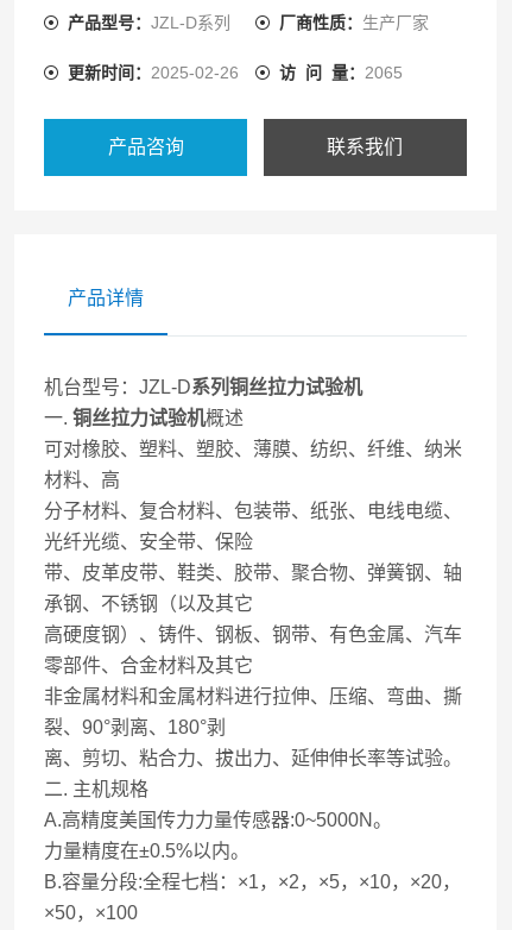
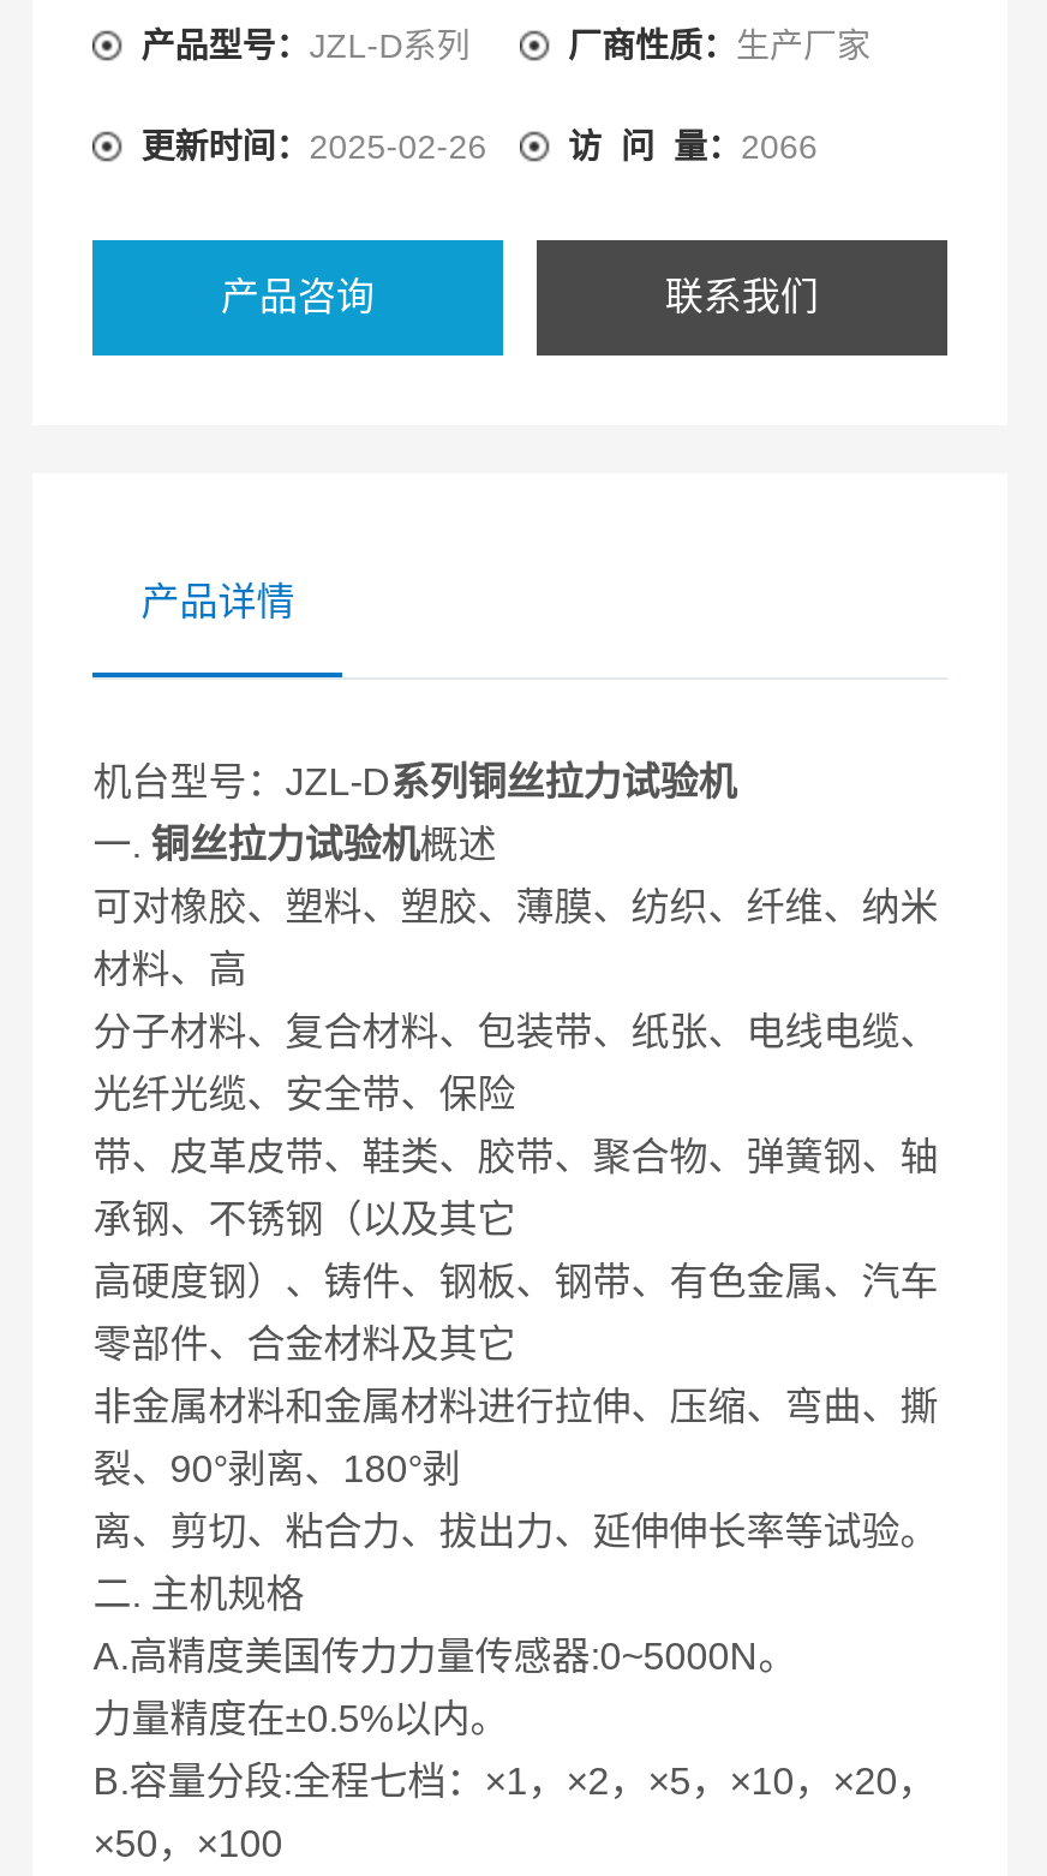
[279,63,403,82] 访 问 量：2065 -> [568,127,818,166] 访 问 量：2066

